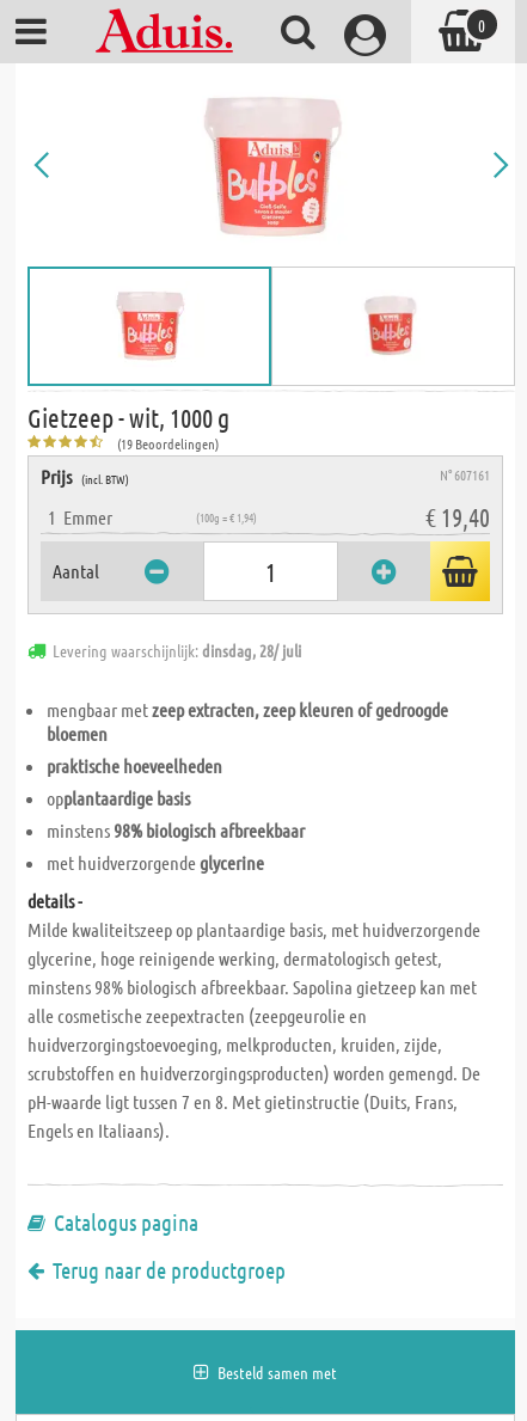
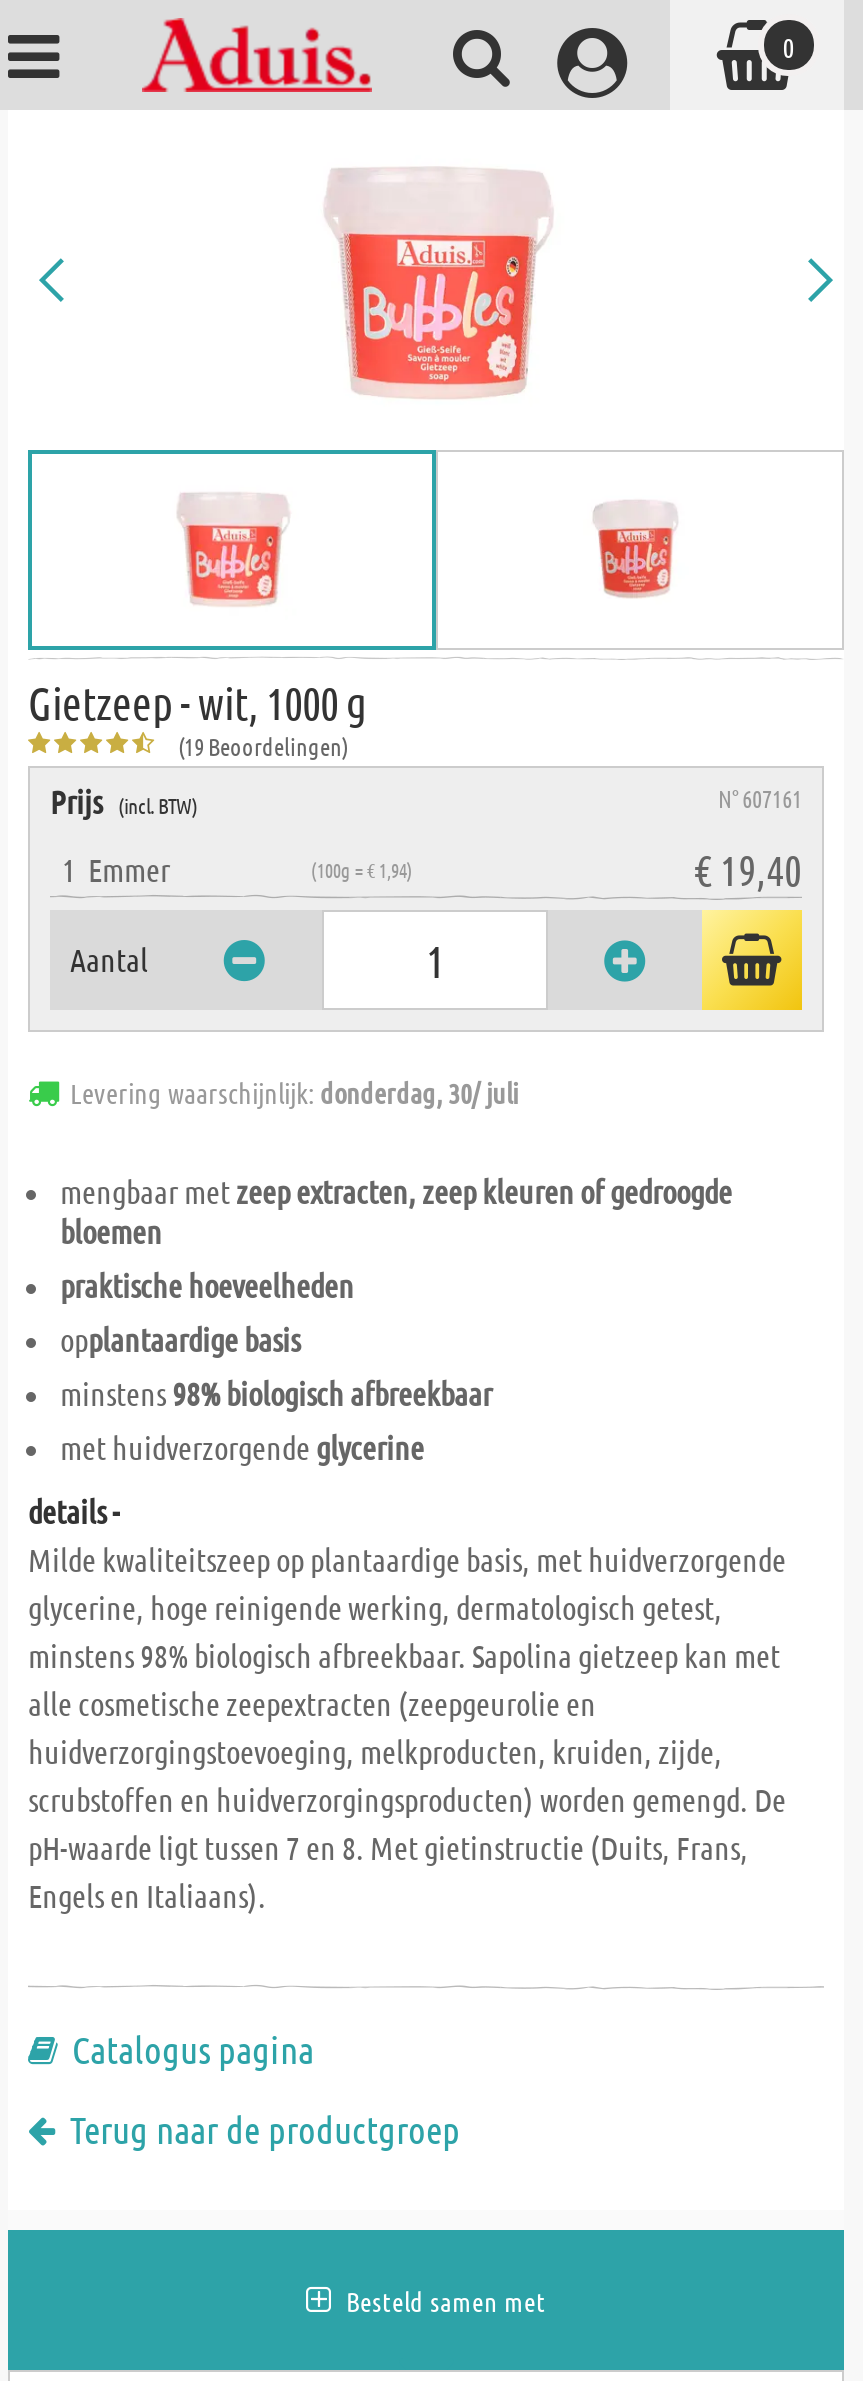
[53,639,301,661] Levering waarschijnlijk: dinsdag, 28/ juli -> [70,1074,518,1110] Levering waarschijnlijk: donderdag, 30/ juli

